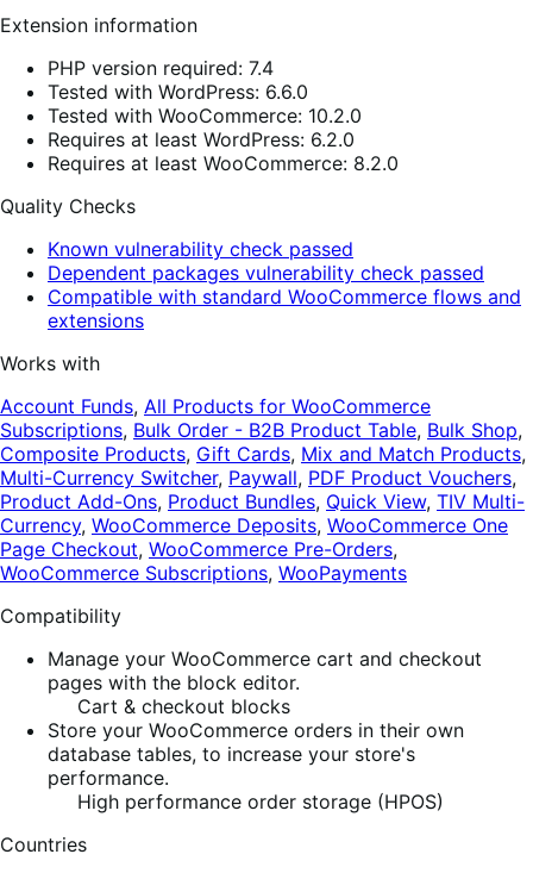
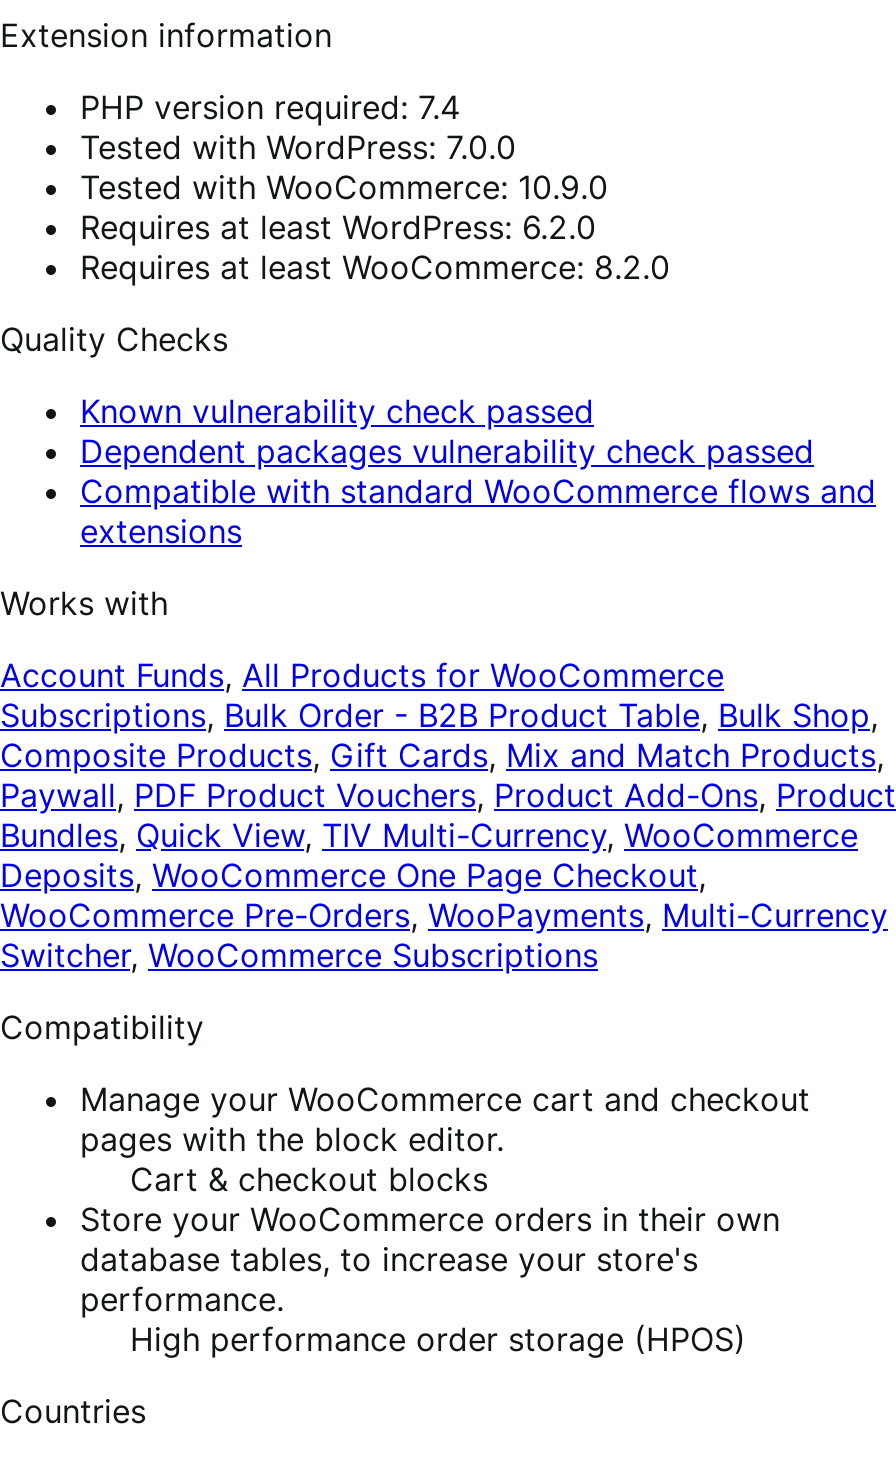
[48,80,308,104] Tested with WordPress: 6.6.0 -> [80,126,516,166] Tested with WordPress: 7.0.0
[48,104,362,128] Tested with WooCommerce: 10.2.0 -> [80,166,608,206] Tested with WooCommerce: 10.9.0
[0,466,525,585] Multi-Currency Switcher, Paywall, PDF Product Vouchers, | Product Add-Ons, Product Bundles, Quick View, TIV Multi- | Currency, WooCommerce Deposits, WooCommerce One | Page Checkout, WooCommerce Pre-Orders, | WooCommerce Subscriptions, WooPayments -> [0,774,896,974] Paywall, PDF Product Vouchers, Product Add-Ons, Product | Bundles, Quick View, TIV Multi-Currency, WooCommerce | Deposits, WooCommerce One Page Checkout, | WooCommerce Pre-Orders, WooPayments, Multi-Currency | Switcher, WooCommerce Subscriptions

